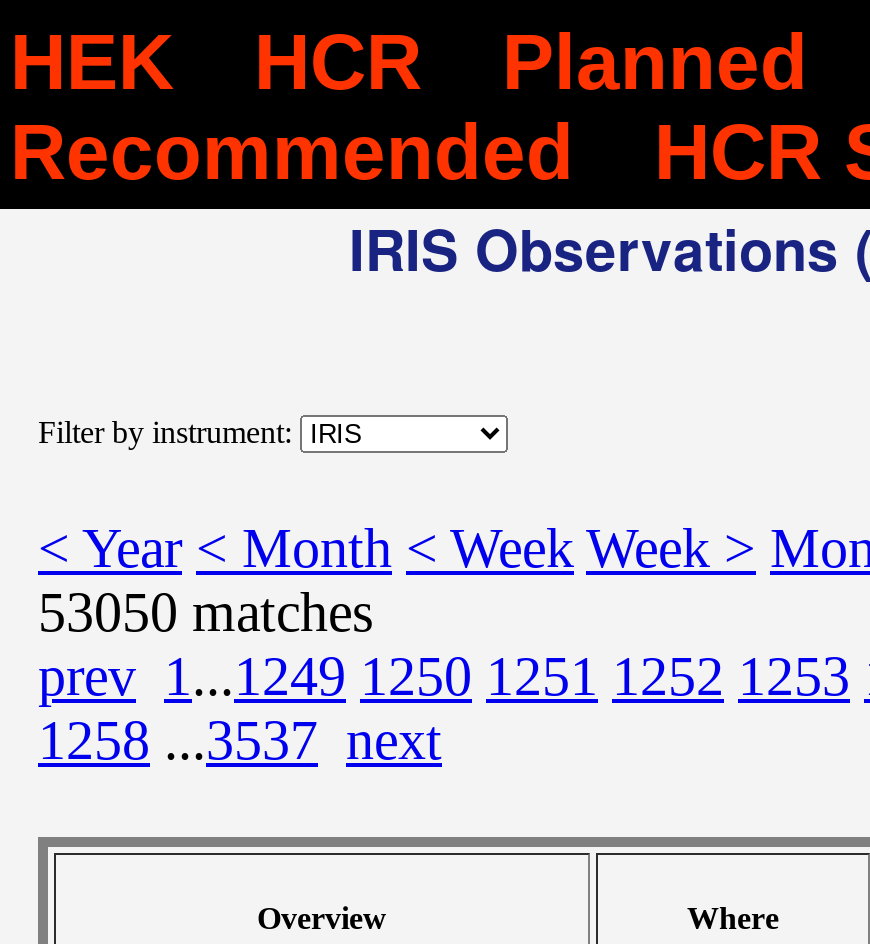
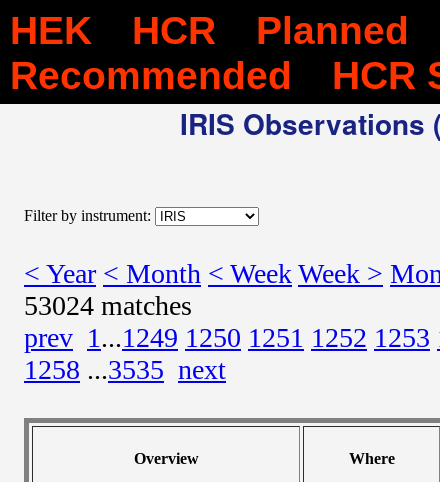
[38,581,374,643] 53050 matches -> [24,290,192,321] 53024 matches
[38,709,442,771] 1258...3537 next -> [24,354,226,385] 1258...3535 next

